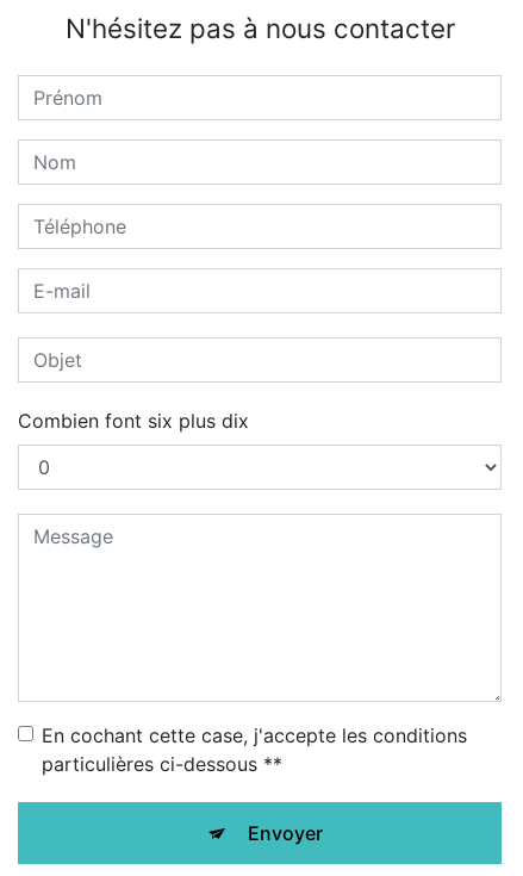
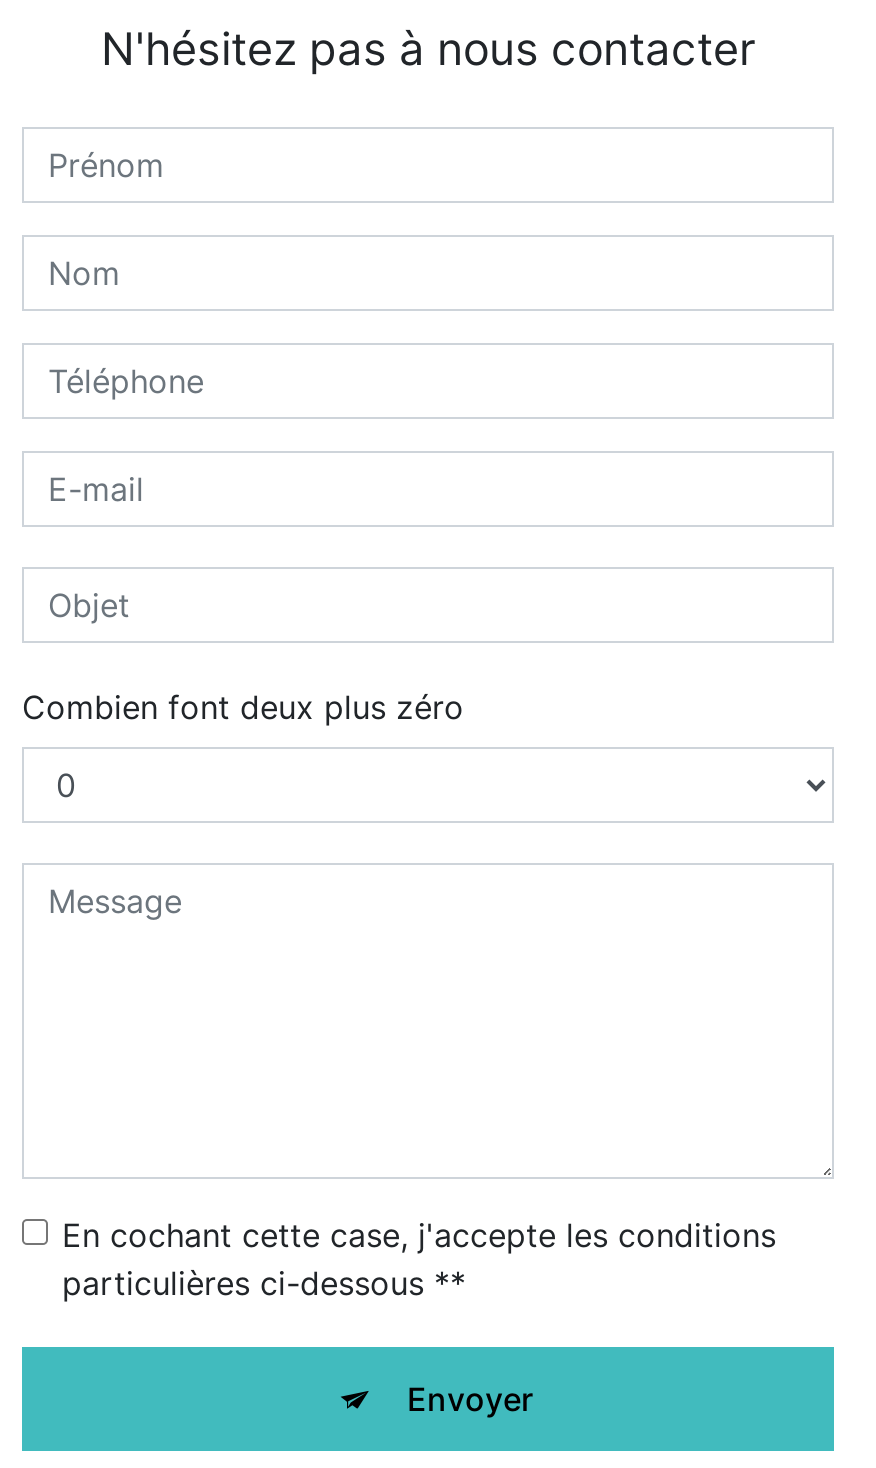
[18,408,249,432] Combien font six plus dix -> [22,686,464,726] Combien font deux plus zéro

